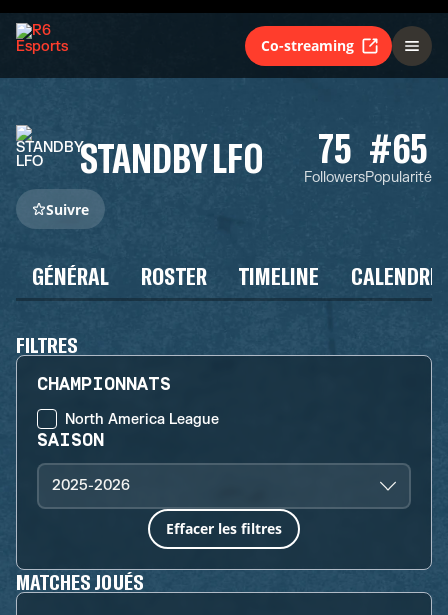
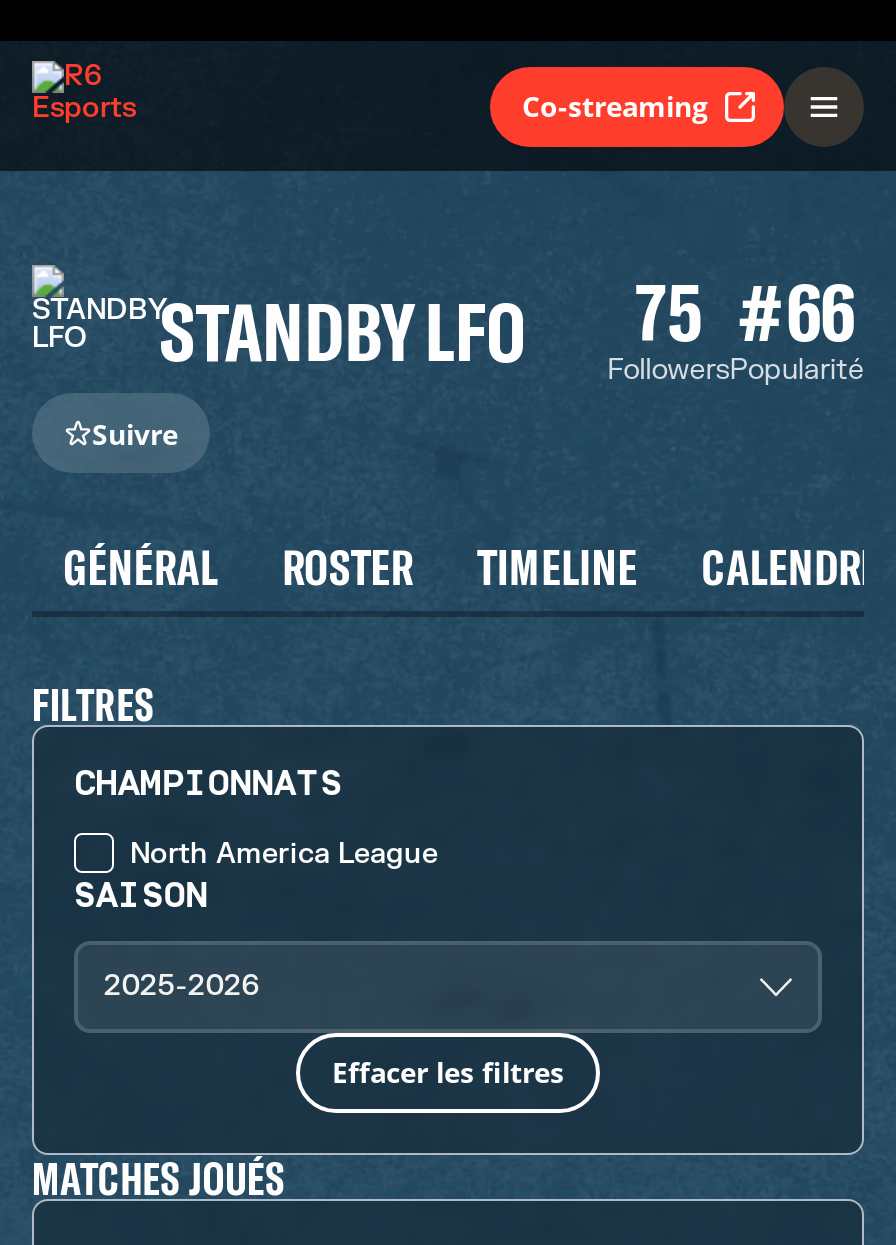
[80,122,427,181] STANDBY LFO 75 #65 -> [160,260,855,377] STANDBY LFO 75 #66

